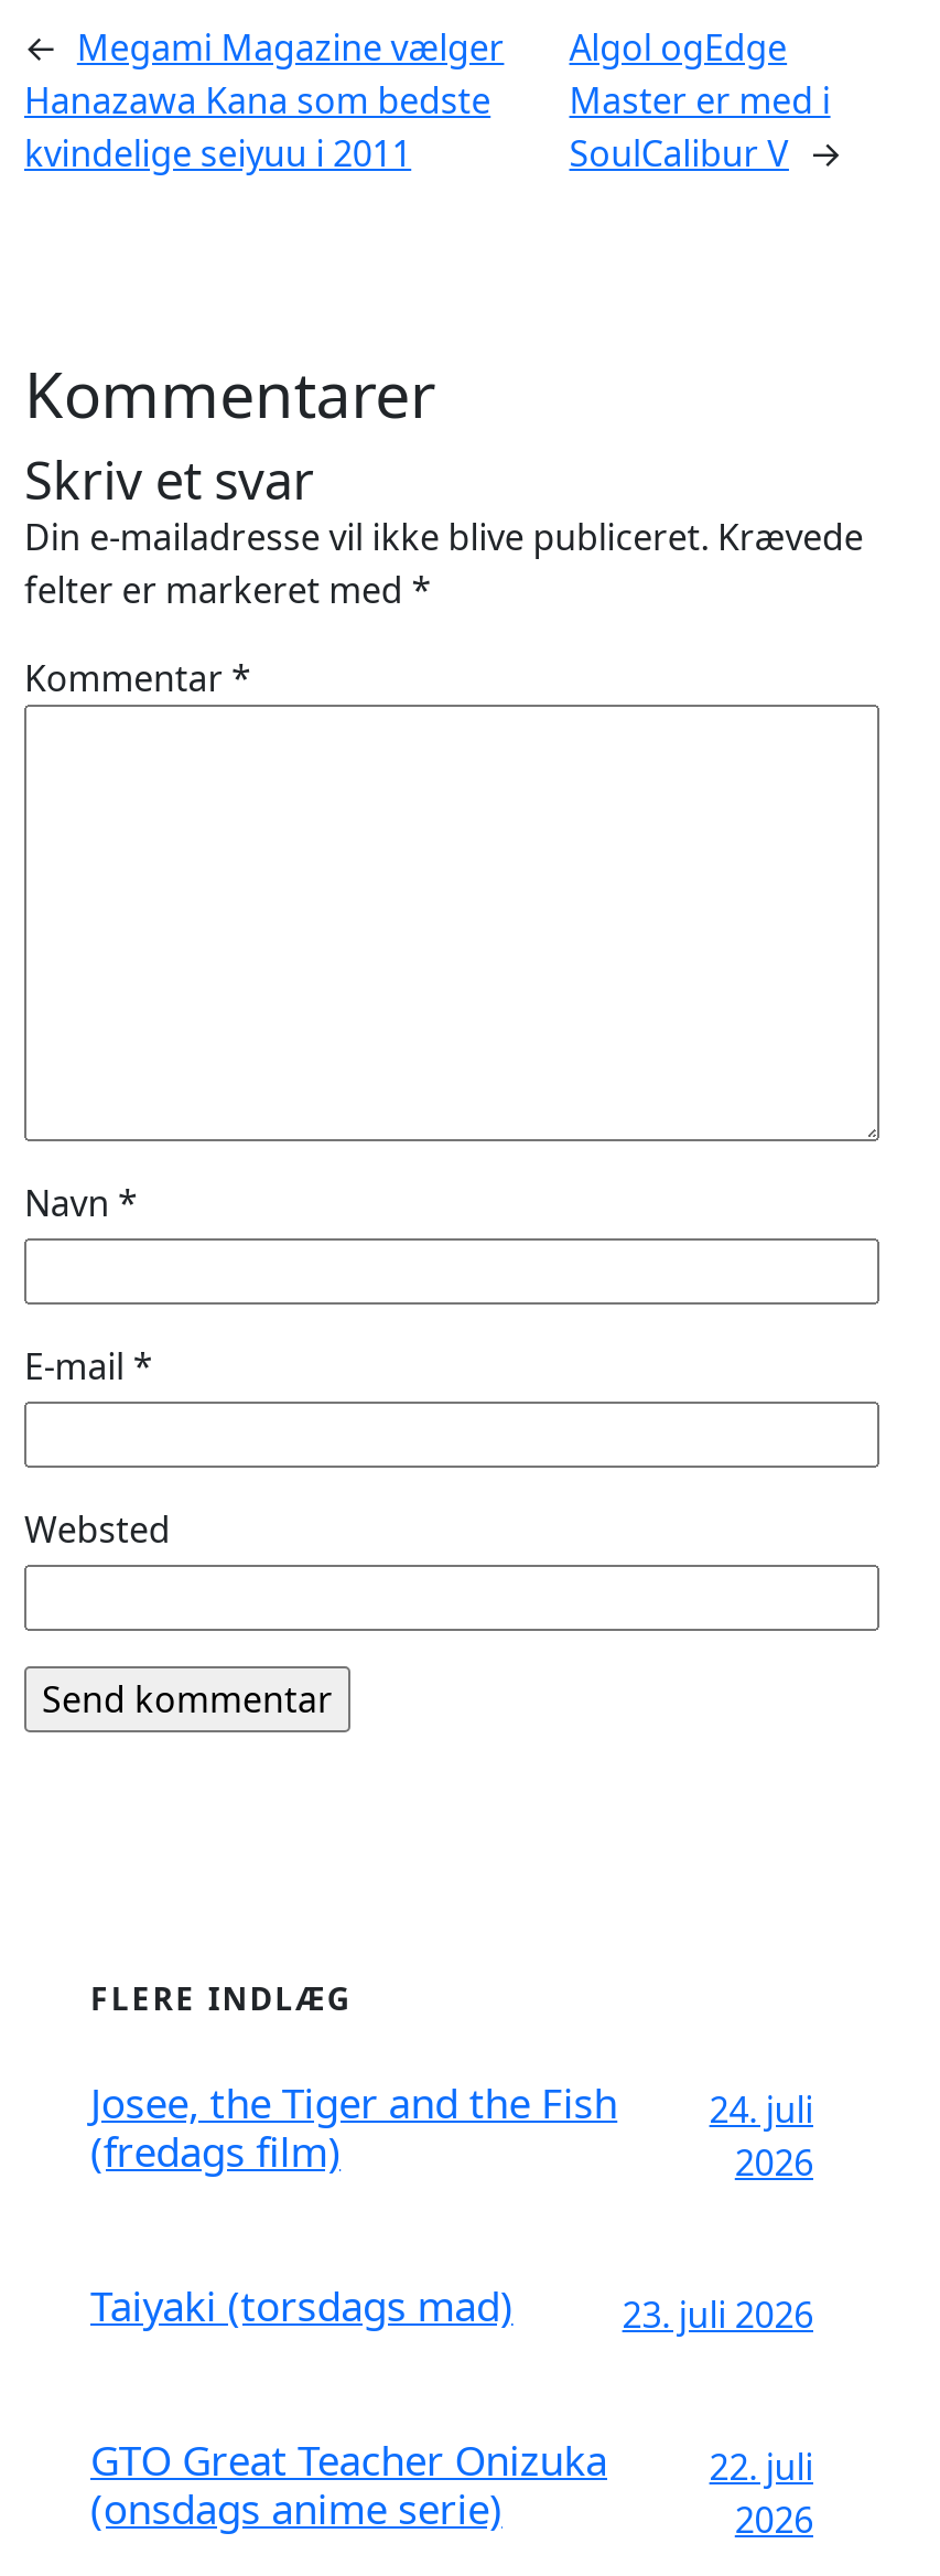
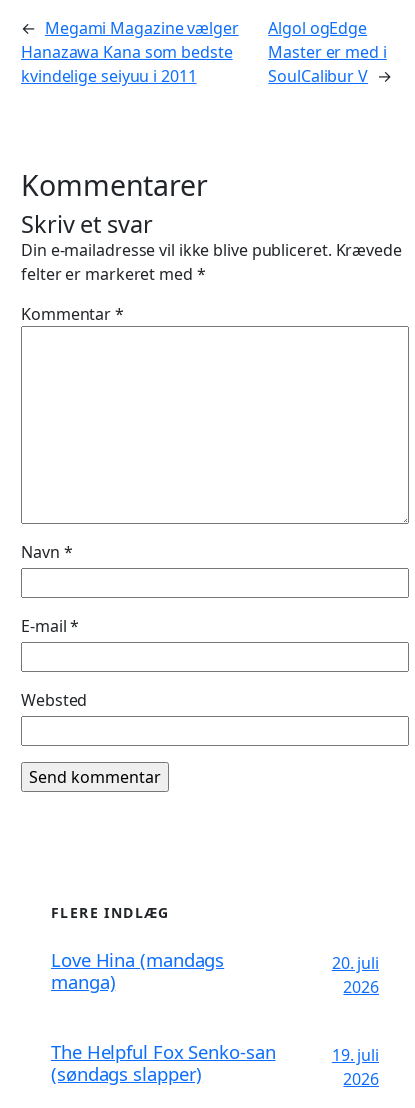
[90,2074,617,2178] Josee, the Tiger and the Fish | (fredags film) -> [51,947,224,994] Love Hina (mandags | manga)
[709,2085,813,2134] 24. juli -> [332,952,379,974] 20. juli
[90,2277,813,2535] Taiyaki (torsdags mad) | 23. juli 2026 | GTO Great Teacher Onizuka | (onsdags anime serie) -> [51,1039,275,1086] The Helpful Fox Senko-san | (søndags slapper)
[709,2442,813,2491] 22. juli -> [332,1044,379,1066] 19. juli

